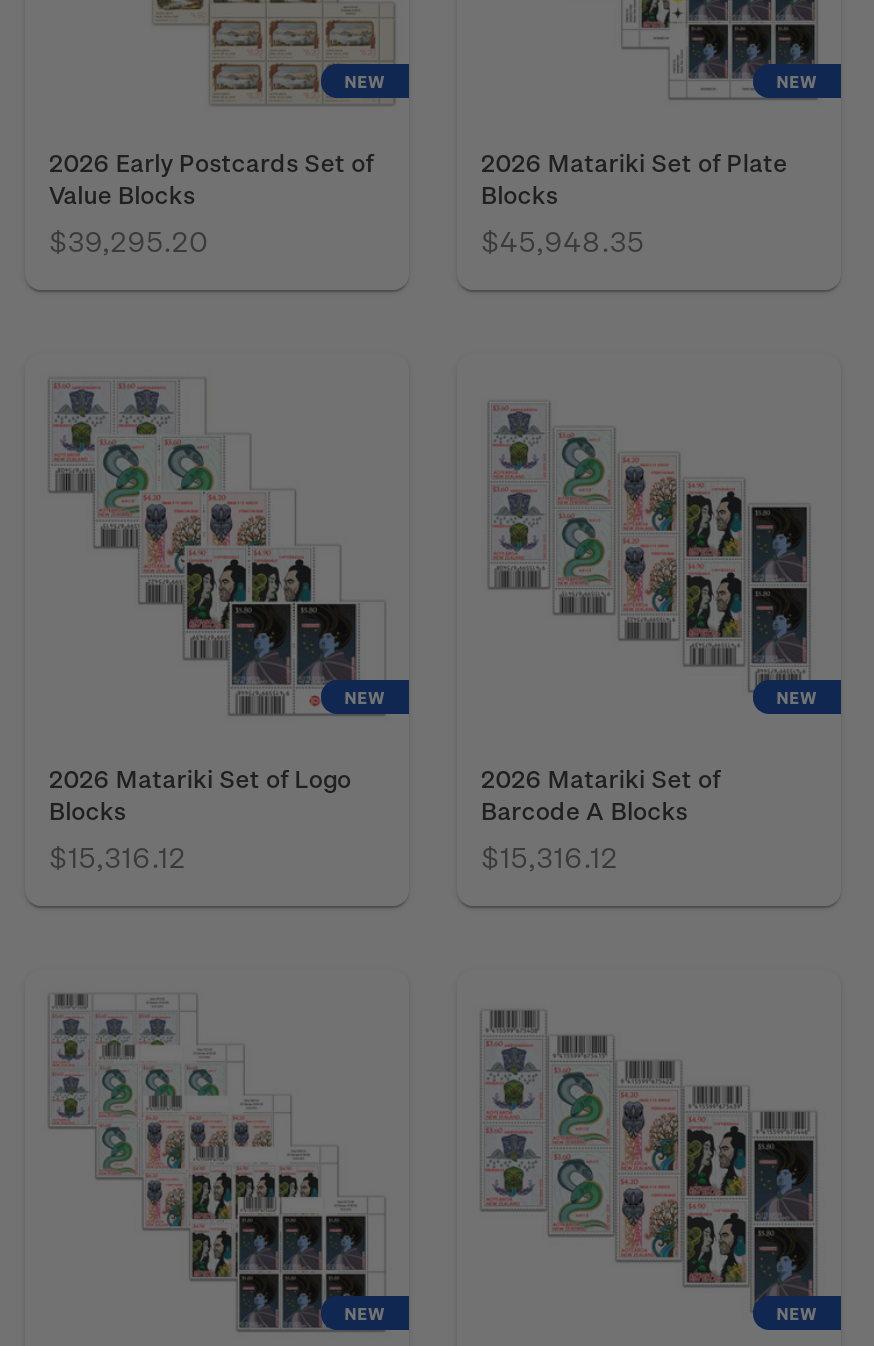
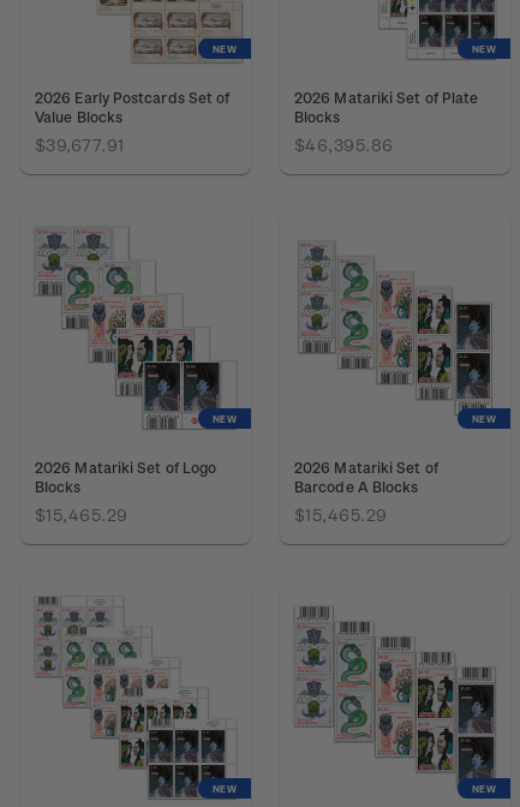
[49,224,208,258] $39,295.20 -> [35,134,124,155] $39,677.91
[481,224,644,258] $45,948.35 -> [294,134,393,155] $46,395.86
[49,840,186,874] $15,316.12 -> [35,504,128,525] $15,465.29
[481,840,618,874] $15,316.12 -> [294,504,387,525] $15,465.29

